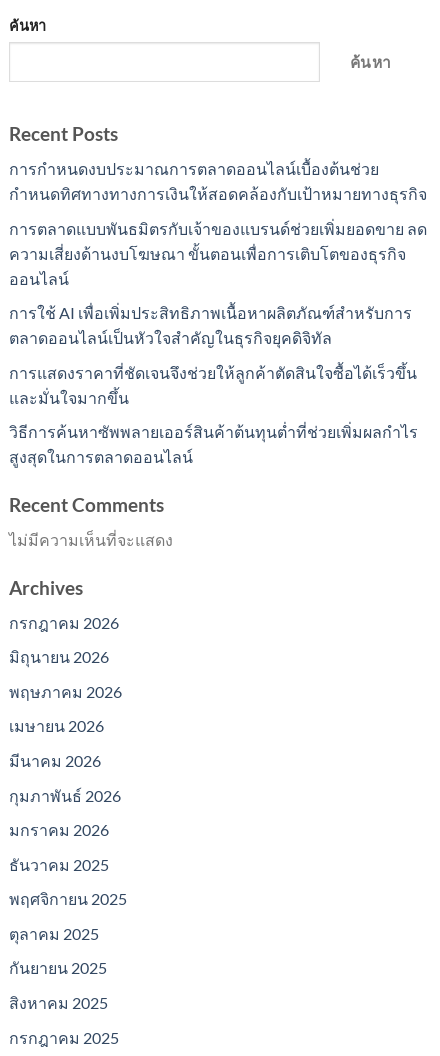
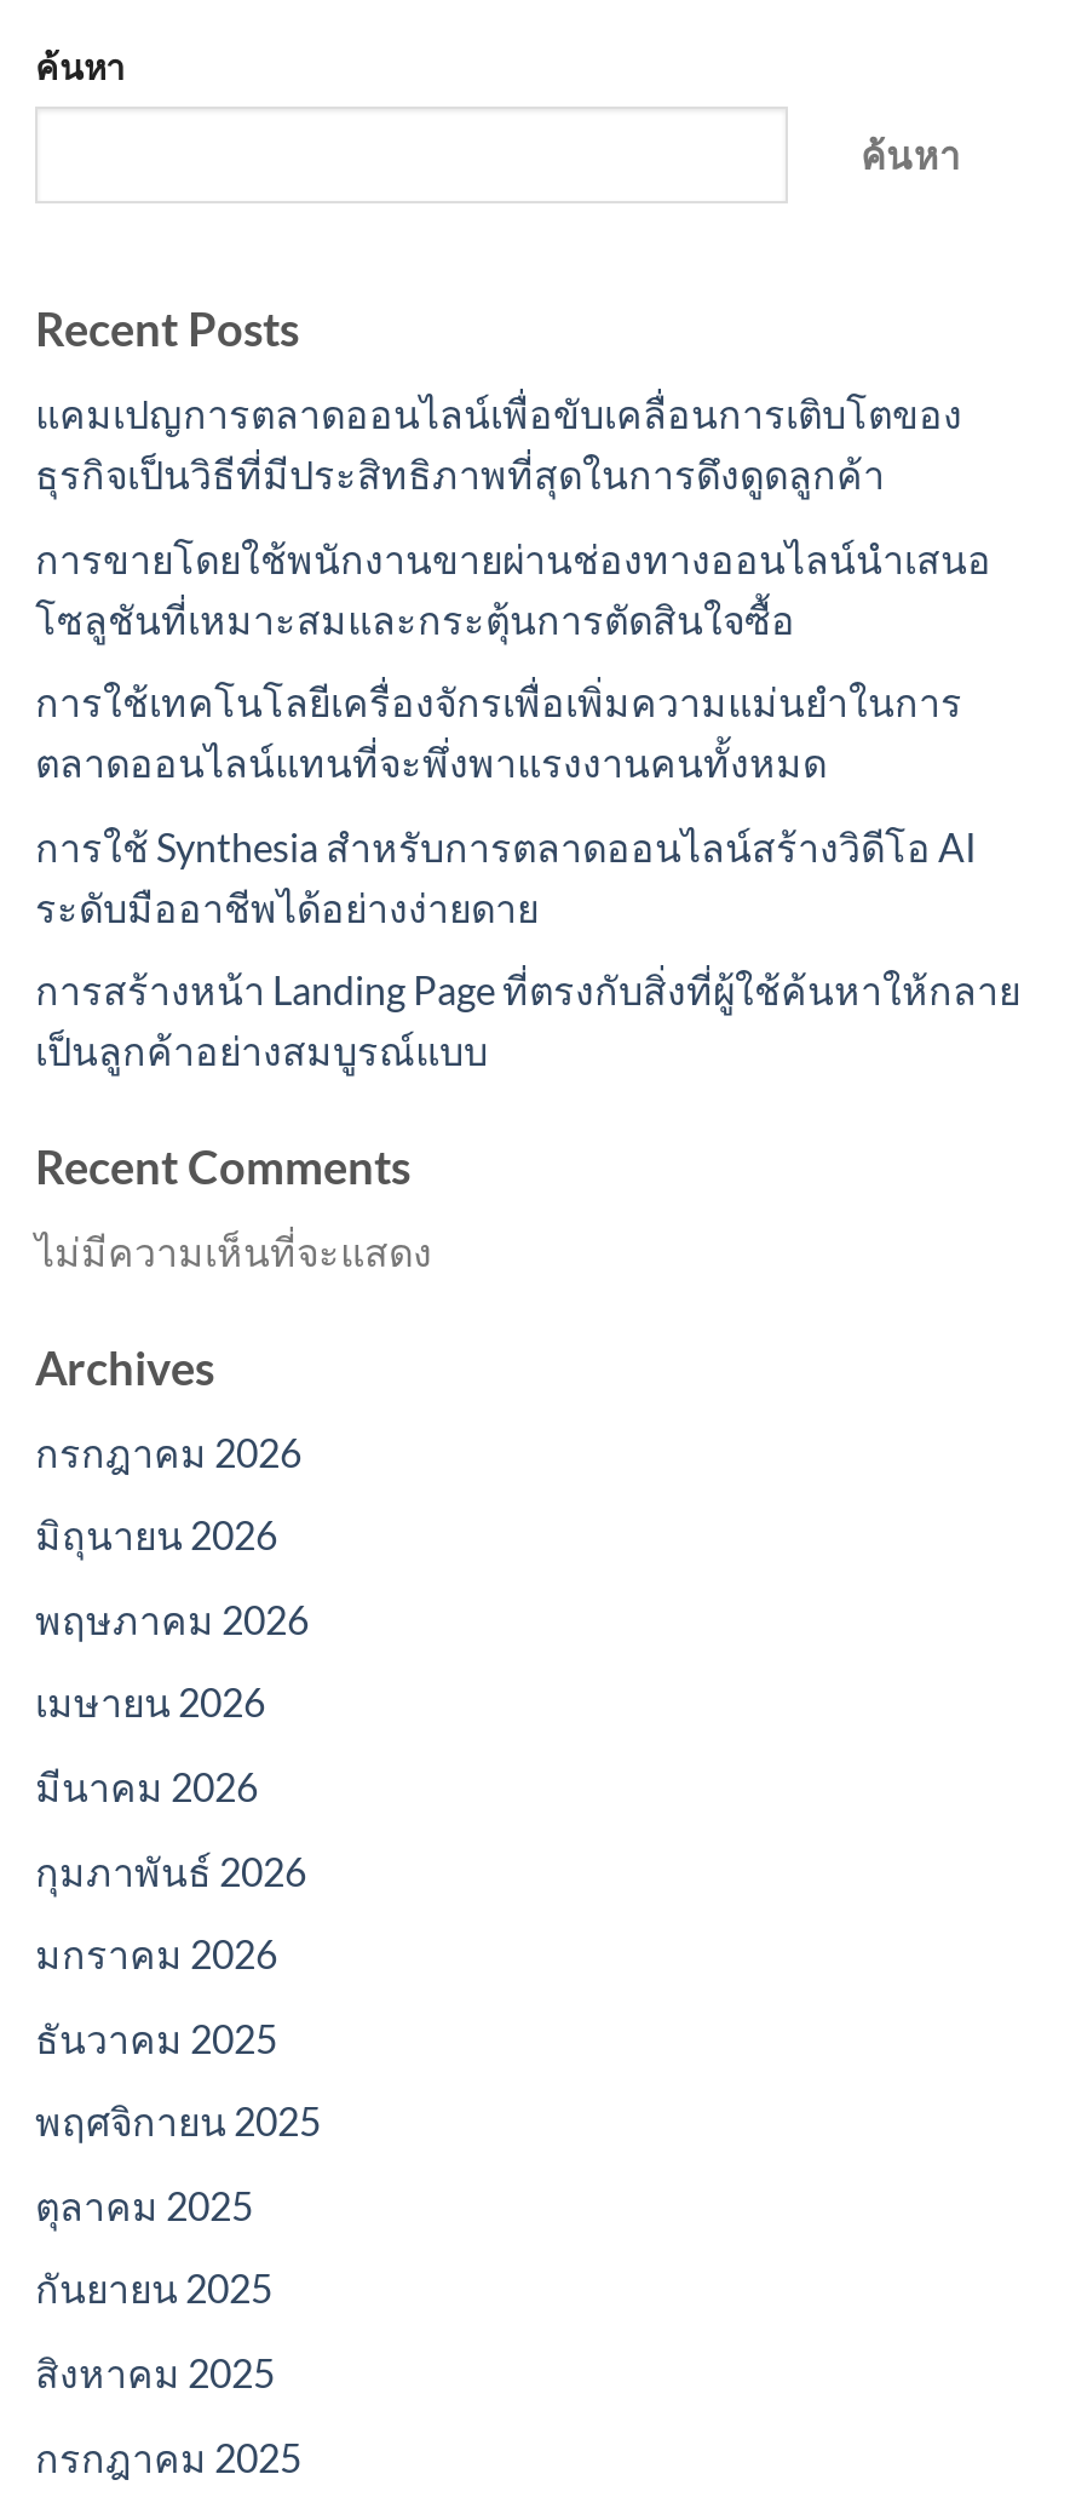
[9,159,427,203] การกำหนดงบประมาณการตลาดออนไลน์เบื้องต้นช่วย | กำหนดทิศทางทางการเงินให้สอดคล้องกับเป้าหมายทางธุรกิจ -> [35,390,962,496] แคมเปญการตลาดออนไลน์เพื่อขับเคลื่อนการเติบโตของ | ธุรกิจเป็นวิธีที่มีประสิทธิภาพที่สุดในการดึงดูดลูกค้า
[9,219,427,288] การตลาดแบบพันธมิตรกับเจ้าของแบรนด์ช่วยเพิ่มยอดขาย ลด | ความเสี่ยงด้านงบโฆษณา ขั้นตอนเพื่อการเติบโตของธุรกิจ | ออนไลน์ -> [35,534,991,641] การขายโดยใช้พนักงานขายผ่านช่องทางออนไลน์นำเสนอ | โซลูชันที่เหมาะสมและกระตุ้นการตัดสินใจซื้อ
[9,303,412,347] การใช้ AI เพื่อเพิ่มประสิทธิภาพเนื้อหาผลิตภัณฑ์สำหรับการ | ตลาดออนไลน์เป็นหัวใจสำคัญในธุรกิจยุคดิจิทัล -> [35,679,962,785] การใช้เทคโนโลยีเครื่องจักรเพื่อเพิ่มความแม่นยำในการ | ตลาดออนไลน์แทนที่จะพึ่งพาแรงงานคนทั้งหมด
[9,363,417,407] การแสดงราคาที่ชัดเจนจึงช่วยให้ลูกค้าตัดสินใจซื้อได้เร็วขึ้น | และมั่นใจมากขึ้น -> [35,823,977,930] การใช้ Synthesia สำหรับการตลาดออนไลน์สร้างวิดีโอ AI | ระดับมืออาชีพได้อย่างง่ายดาย
[9,422,418,466] วิธีการค้นหาซัพพลายเออร์สินค้าต้นทุนต่ำที่ช่วยเพิ่มผลกำไร | สูงสุดในการตลาดออนไลน์ -> [35,967,1020,1074] การสร้างหน้า Landing Page ที่ตรงกับสิ่งที่ผู้ใช้ค้นหาให้กลาย | เป็นลูกค้าอย่างสมบูรณ์แบบ

